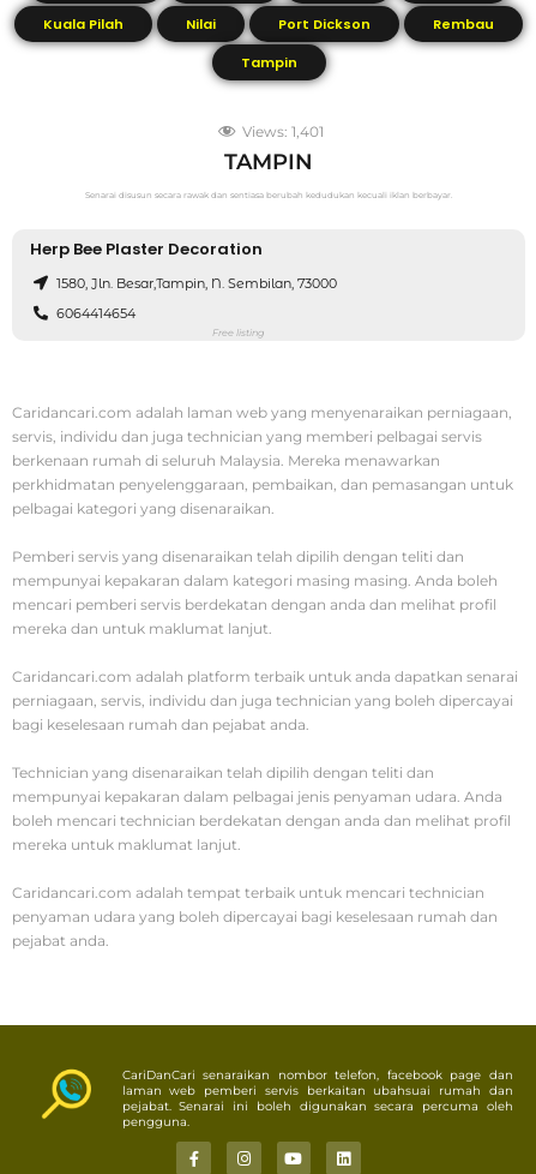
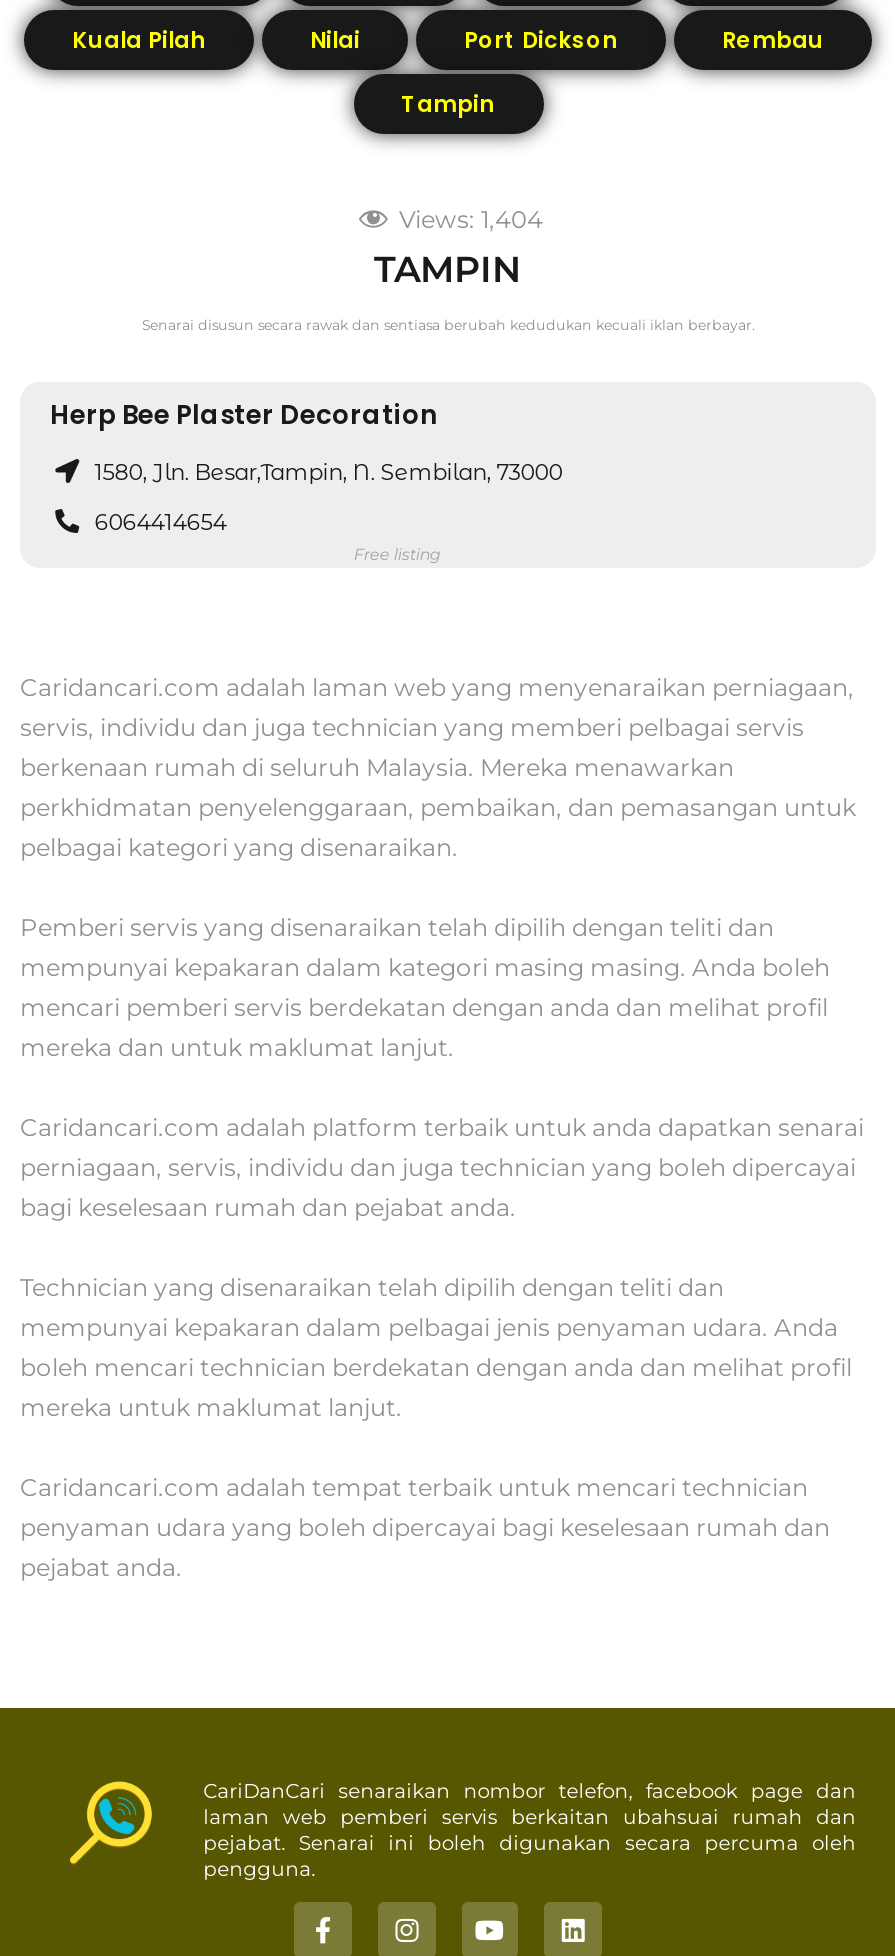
[242,122,323,140] Views: 1,401 -> [399,204,543,234] Views: 1,404

